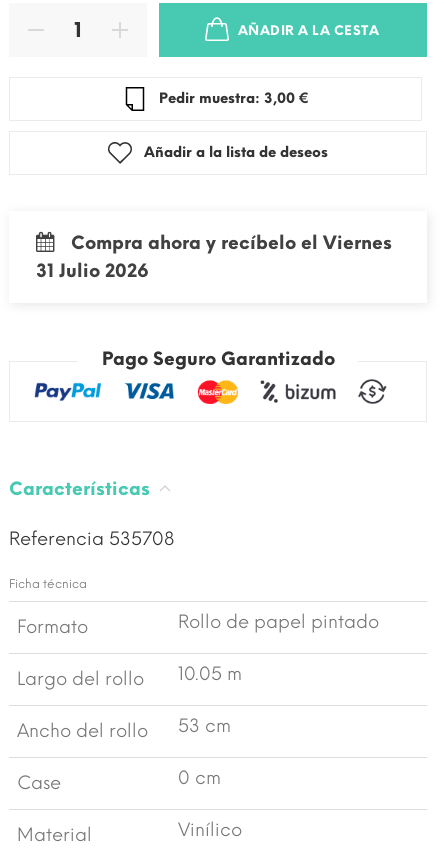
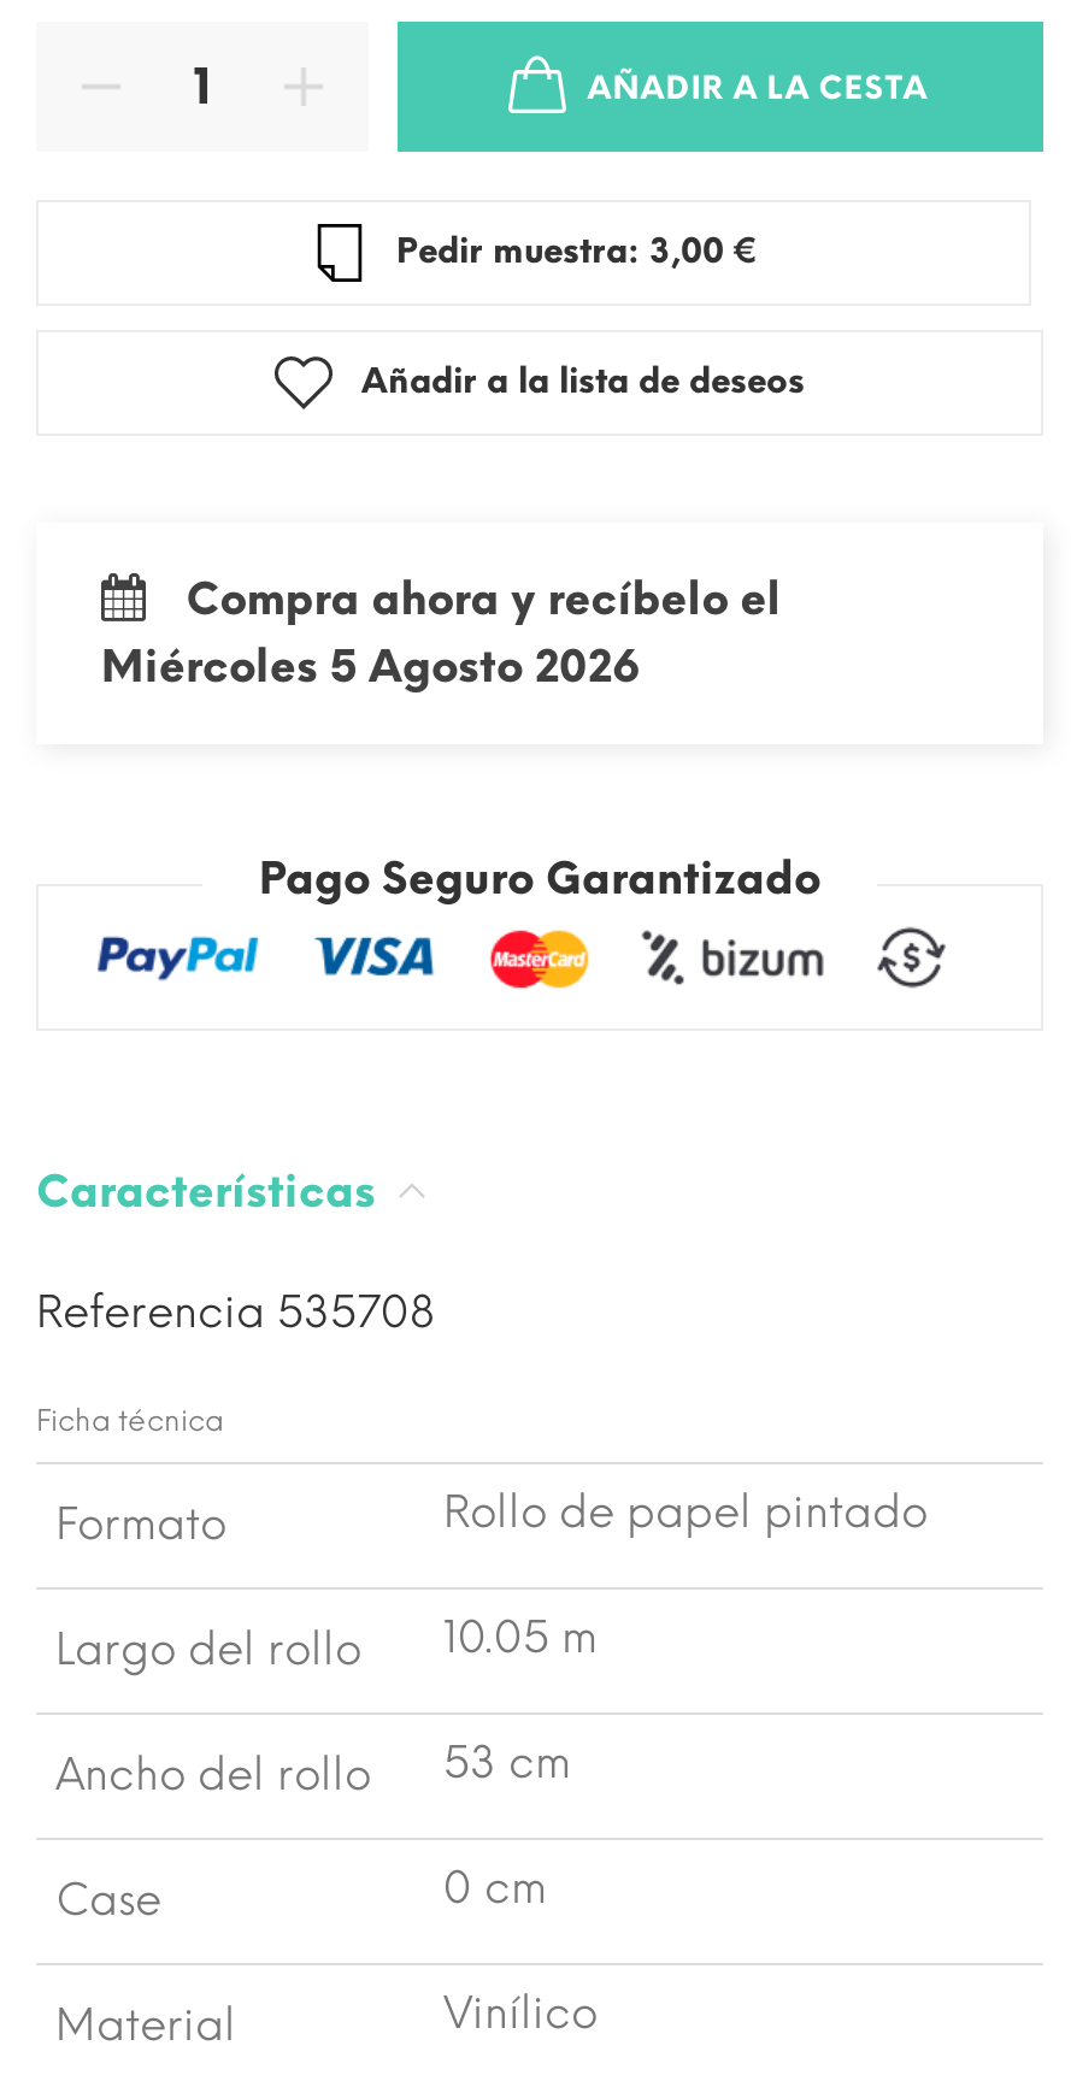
[36,232,392,282] Compra ahora y recíbelo el Viernes | 31 Julio 2026 -> [101,573,781,694] Compra ahora y recíbelo el | Miércoles 5 Agosto 2026

